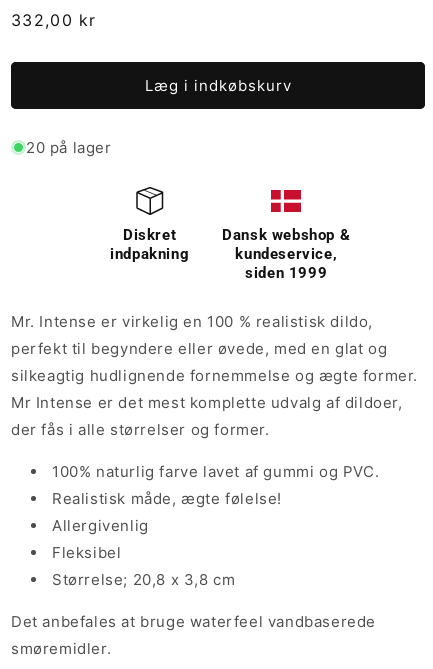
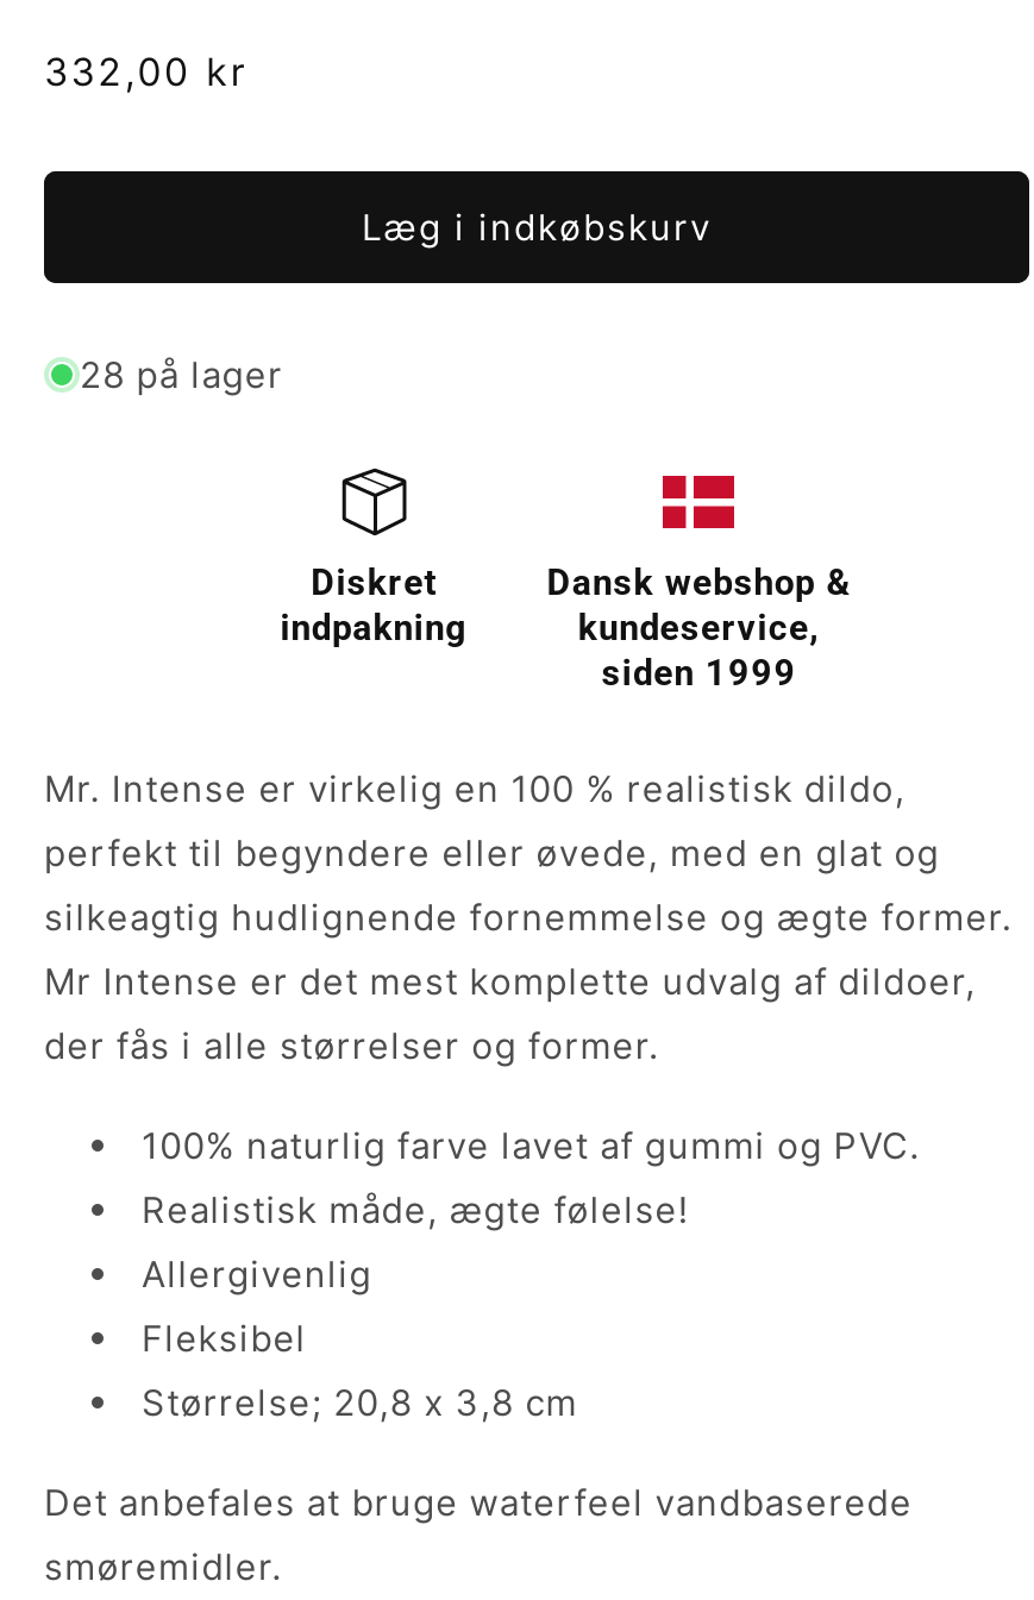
[26,138,112,157] 20 på lager -> [80,352,283,397] 28 på lager

